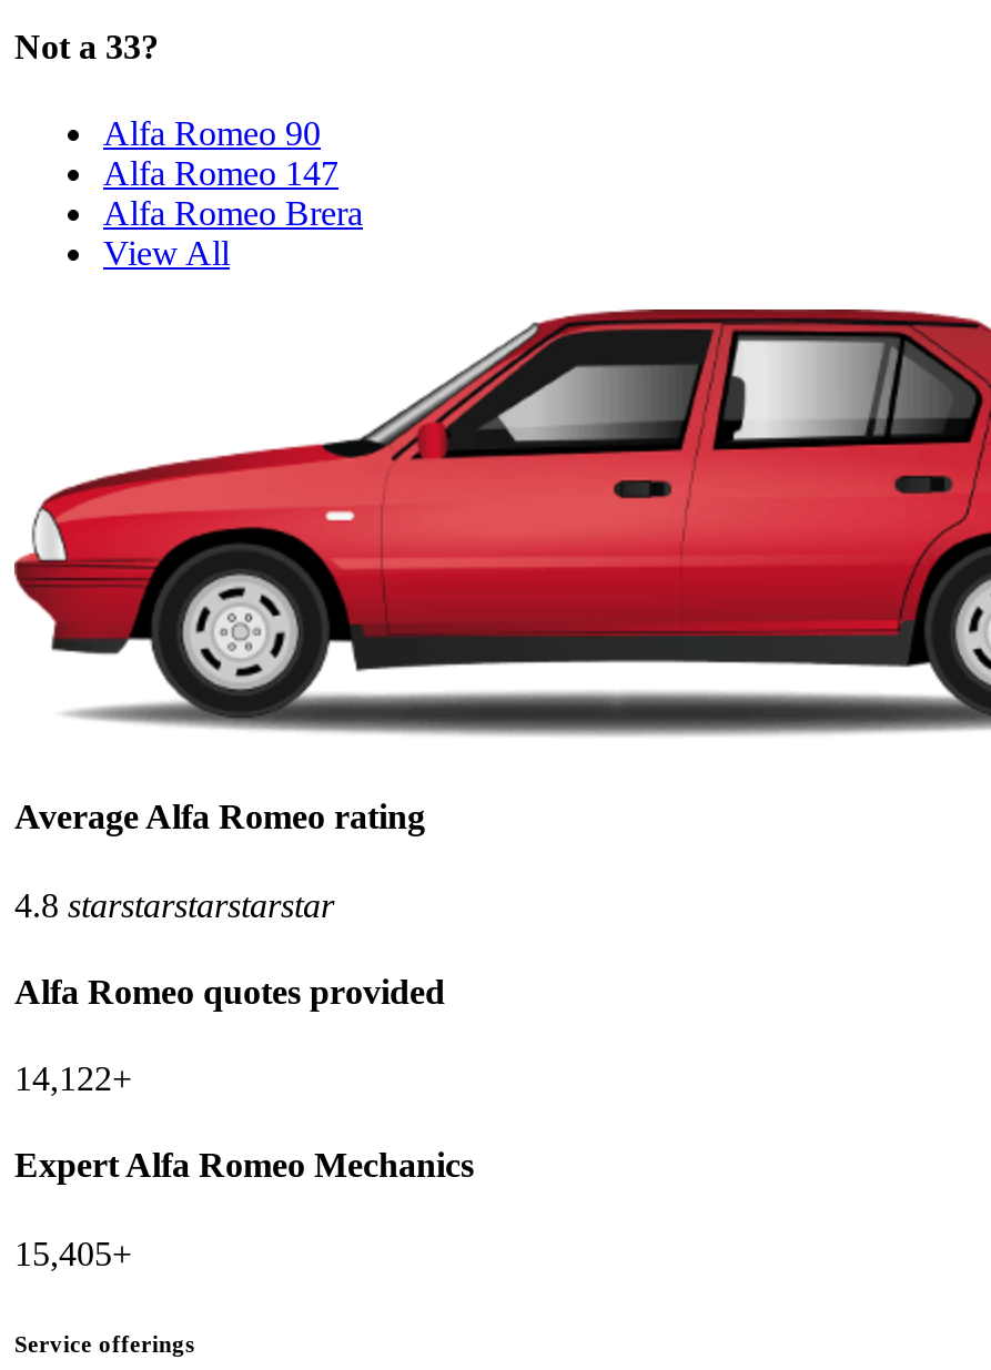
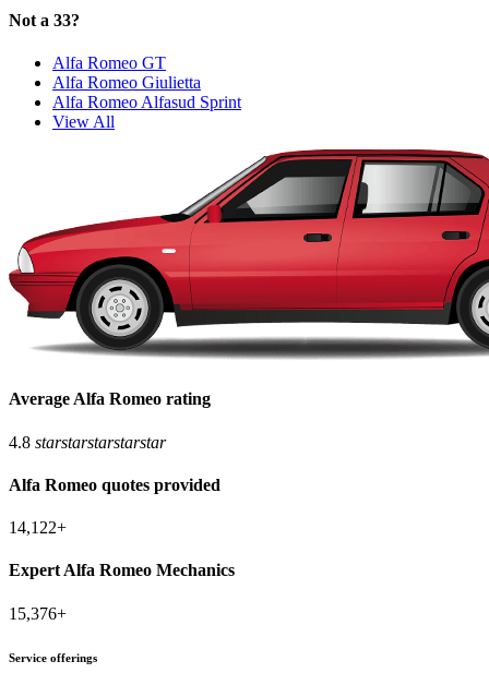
[103,114,363,232] Alfa Romeo 90 | Alfa Romeo 147 | Alfa Romeo Brera -> [52,54,241,111] Alfa Romeo GT | Alfa Romeo Giulietta | Alfa Romeo Alfasud Sprint
[14,1234,132,1272] 15,405+ -> [9,604,67,622] 15,376+

